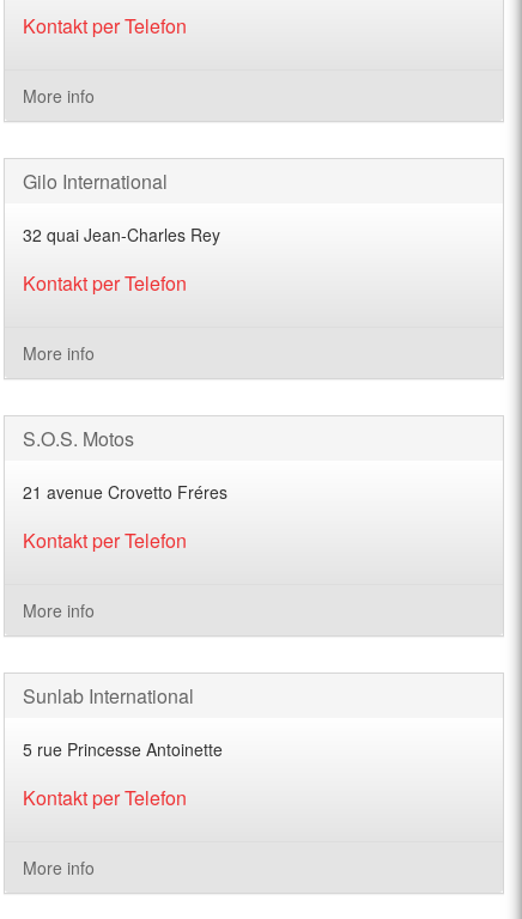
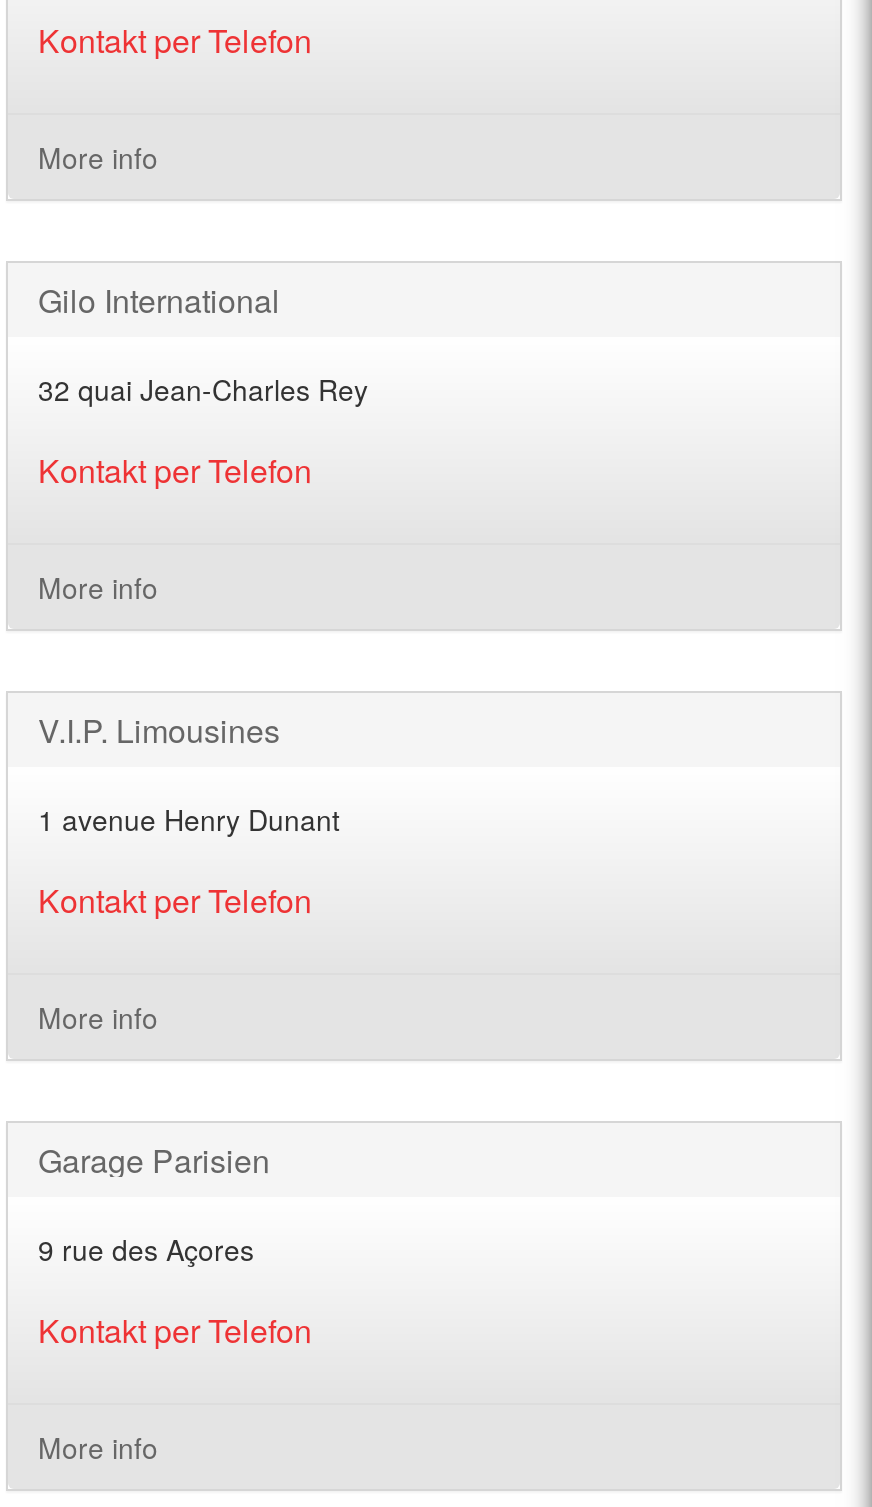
[23,425,134,452] S.O.S. Motos -> [38,707,280,753] V.I.P. Limousines
[23,480,227,504] 21 avenue Crovetto Fréres -> [38,799,340,839] 1 avenue Henry Dunant
[23,682,194,710] Sunlab International -> [38,1137,270,1183] Garage Parisien
[23,737,223,761] 5 rue Princesse Antoinette -> [38,1229,254,1269] 9 rue des Açores

